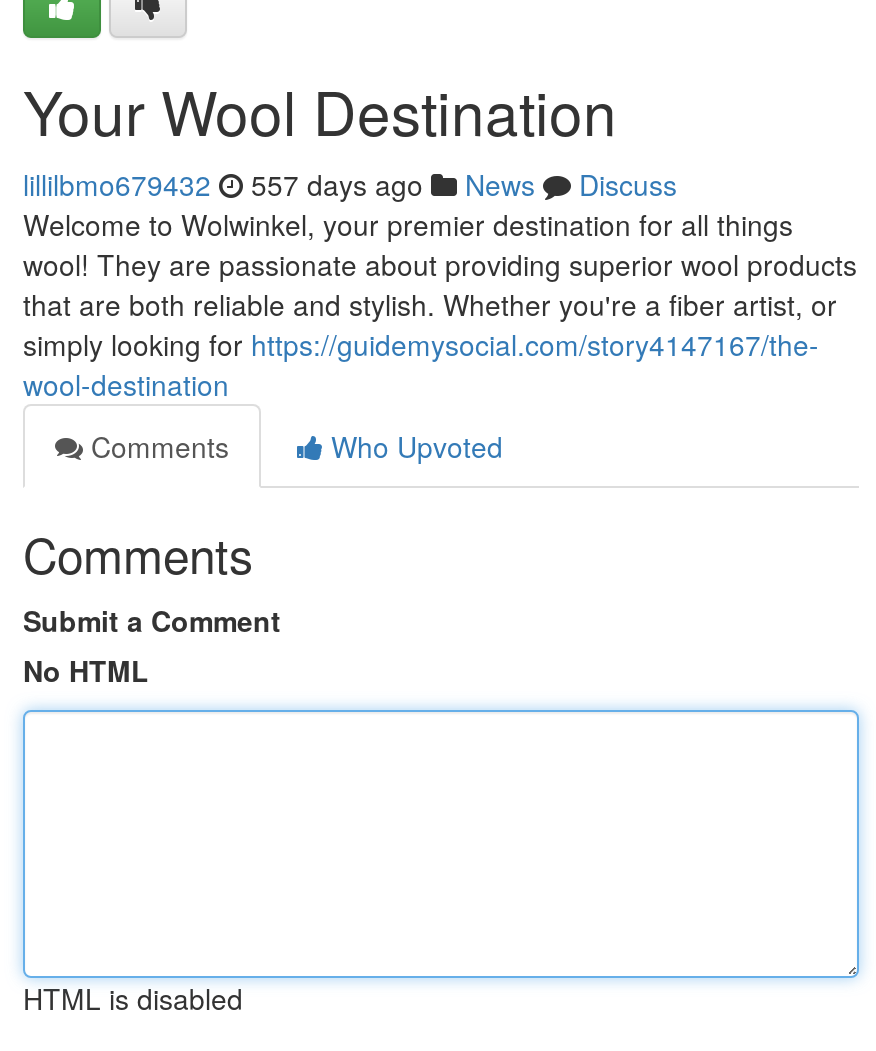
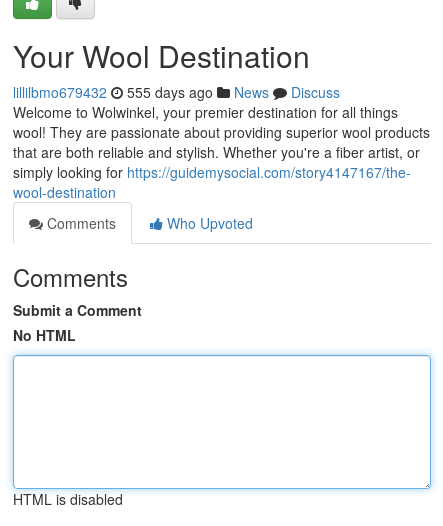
[23,164,677,204] lillilbmo679432 557 days ago News Discuss -> [13,82,340,102] lillilbmo679432 555 days ago News Discuss

